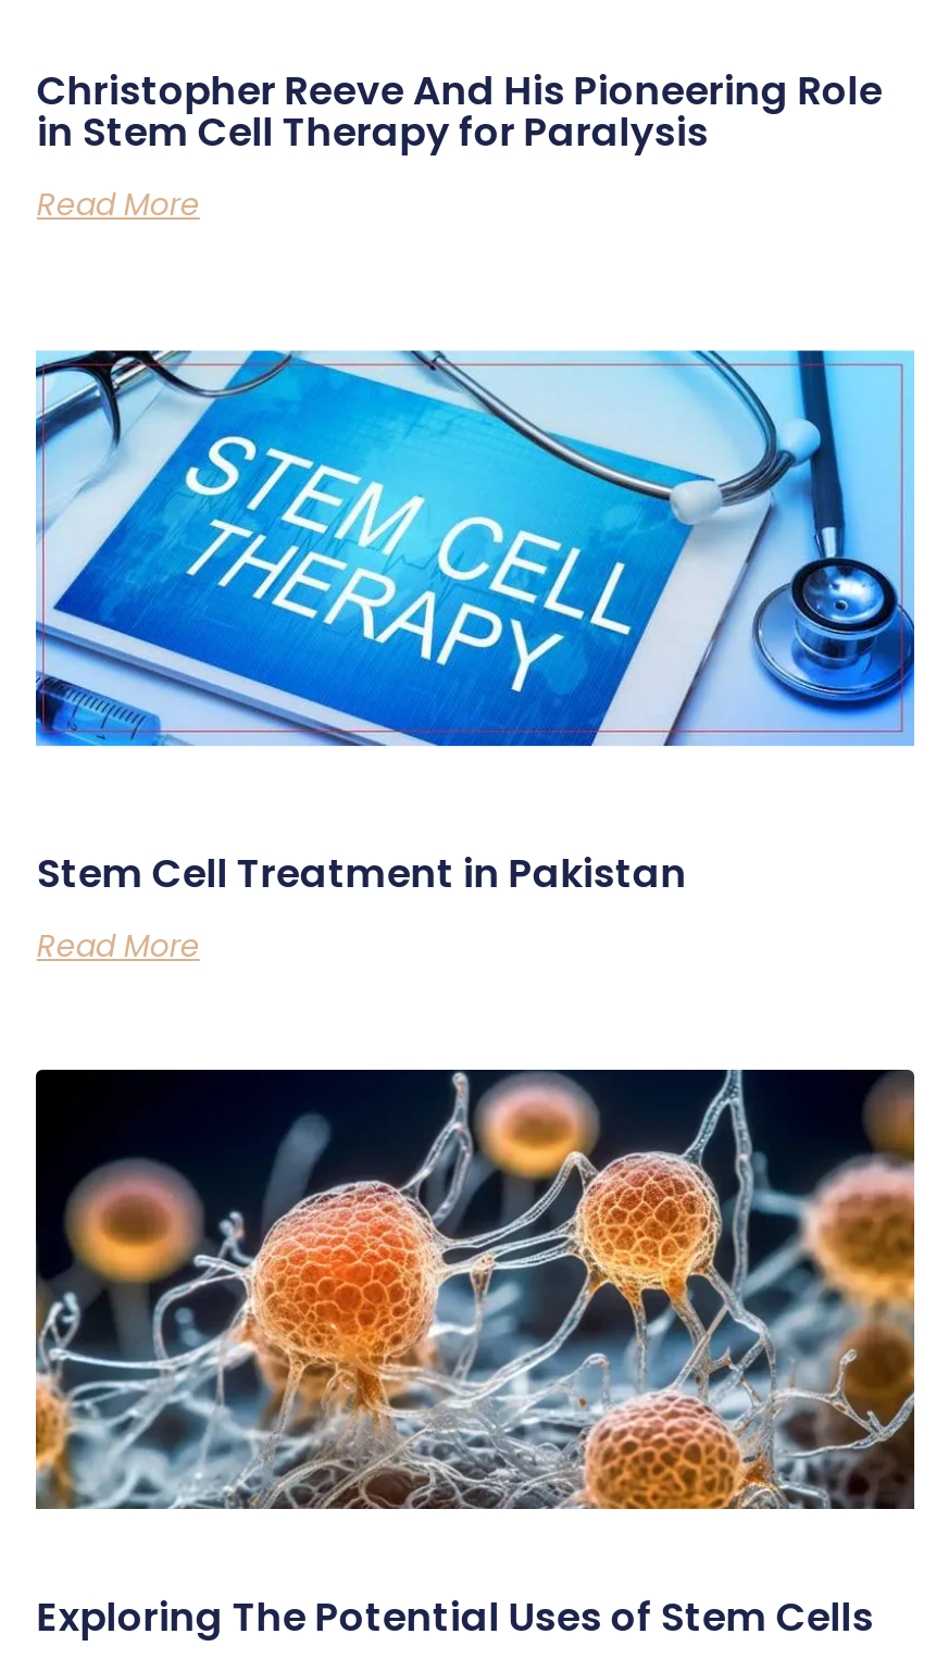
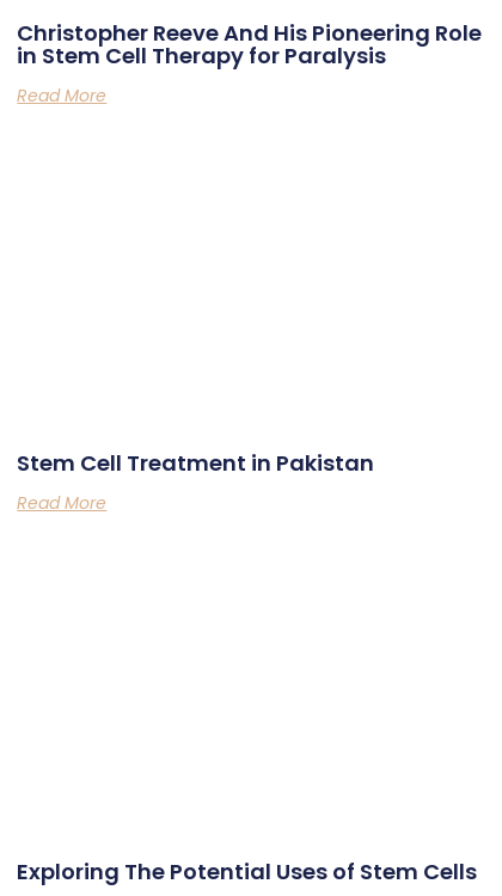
[34,348,916,748] [image] -> none
[34,1068,916,1511] [image] -> none

